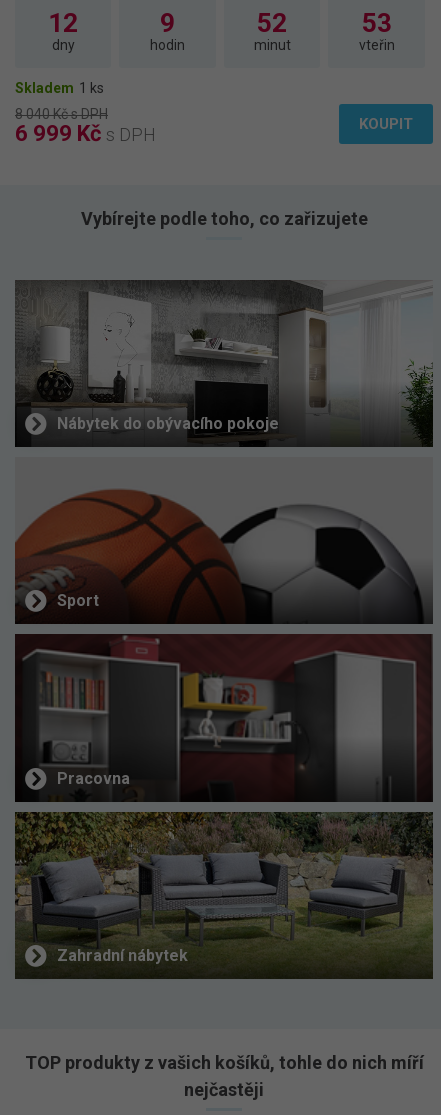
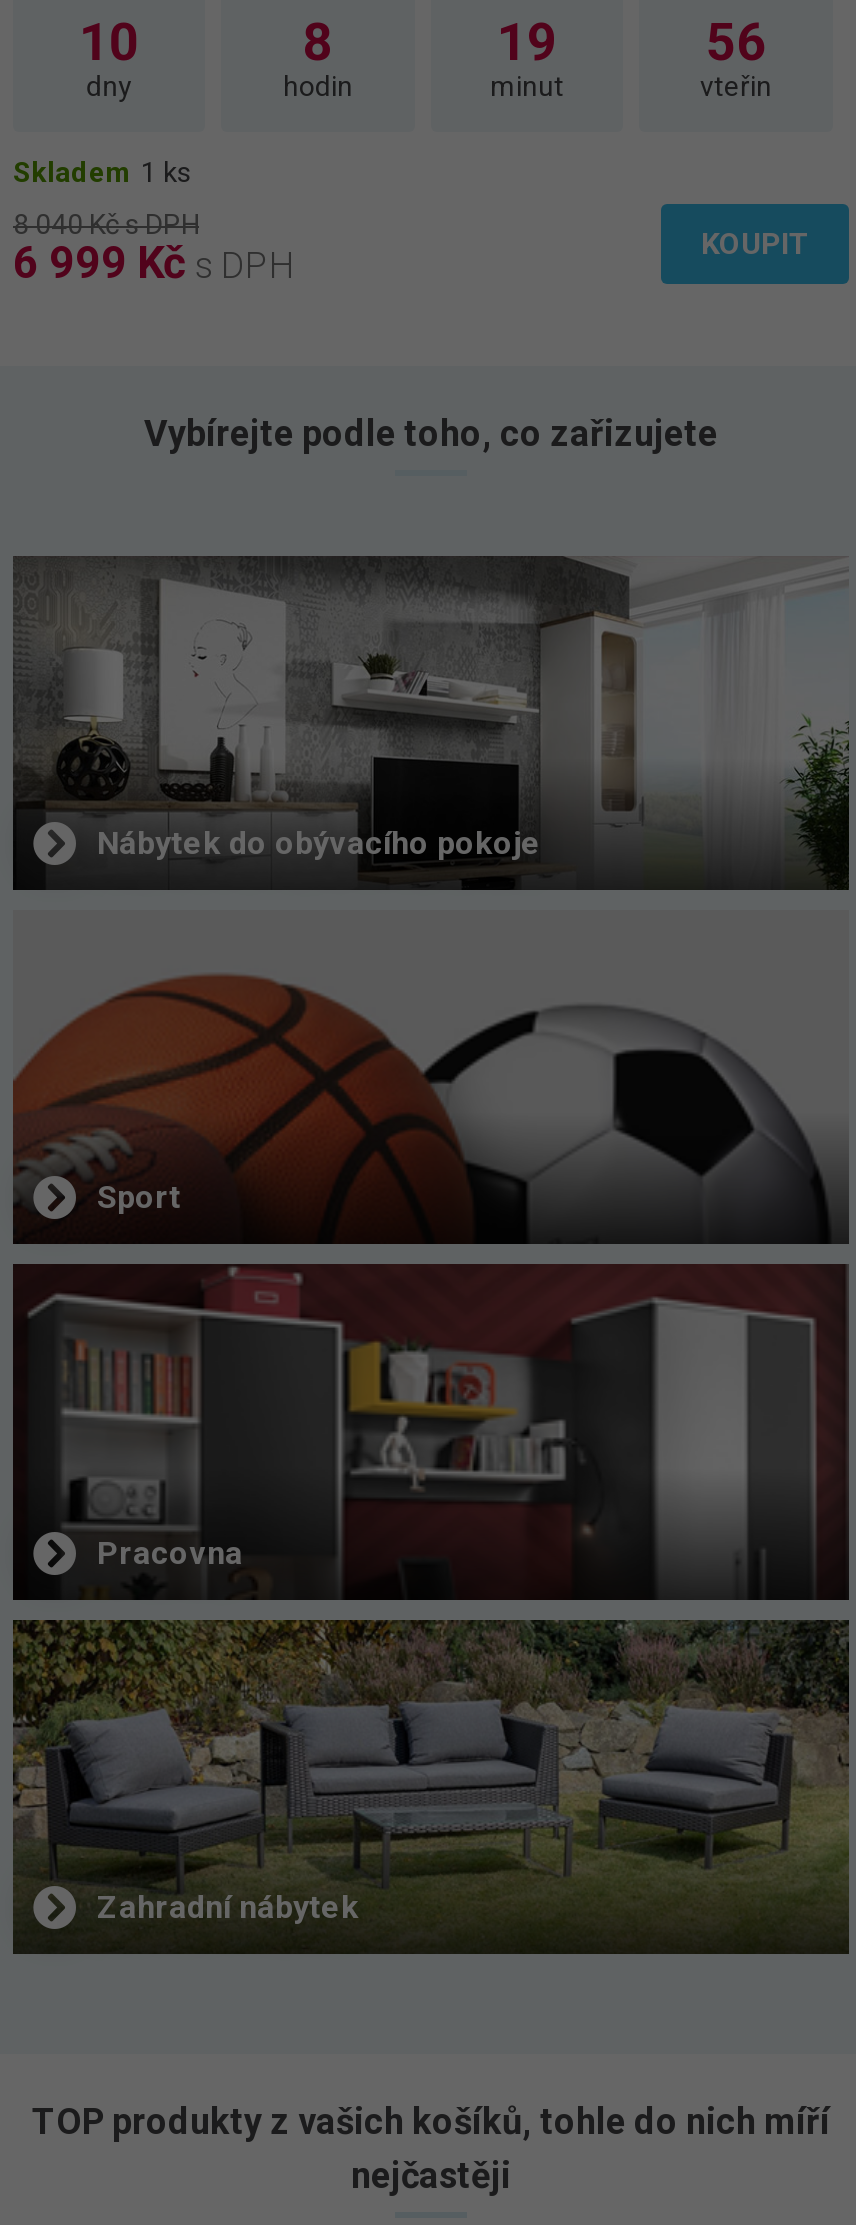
[48,8,78,38] 12 -> [79,12,139,72] 10
[160,8,175,38] 9 -> [303,12,333,72] 8
[257,8,287,38] 52 -> [497,12,557,72] 19

